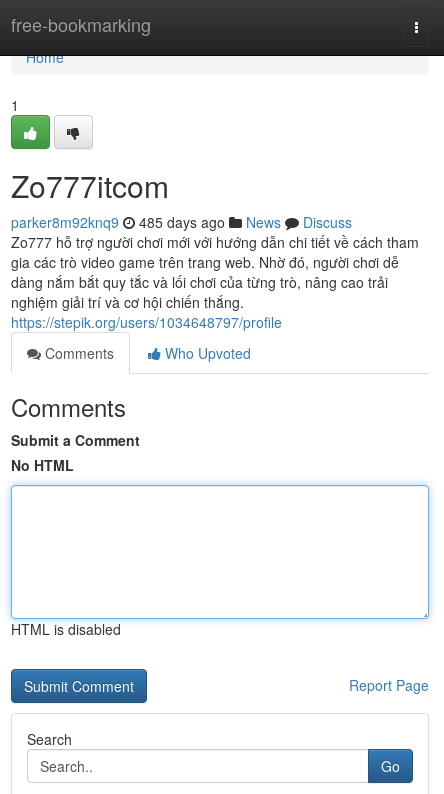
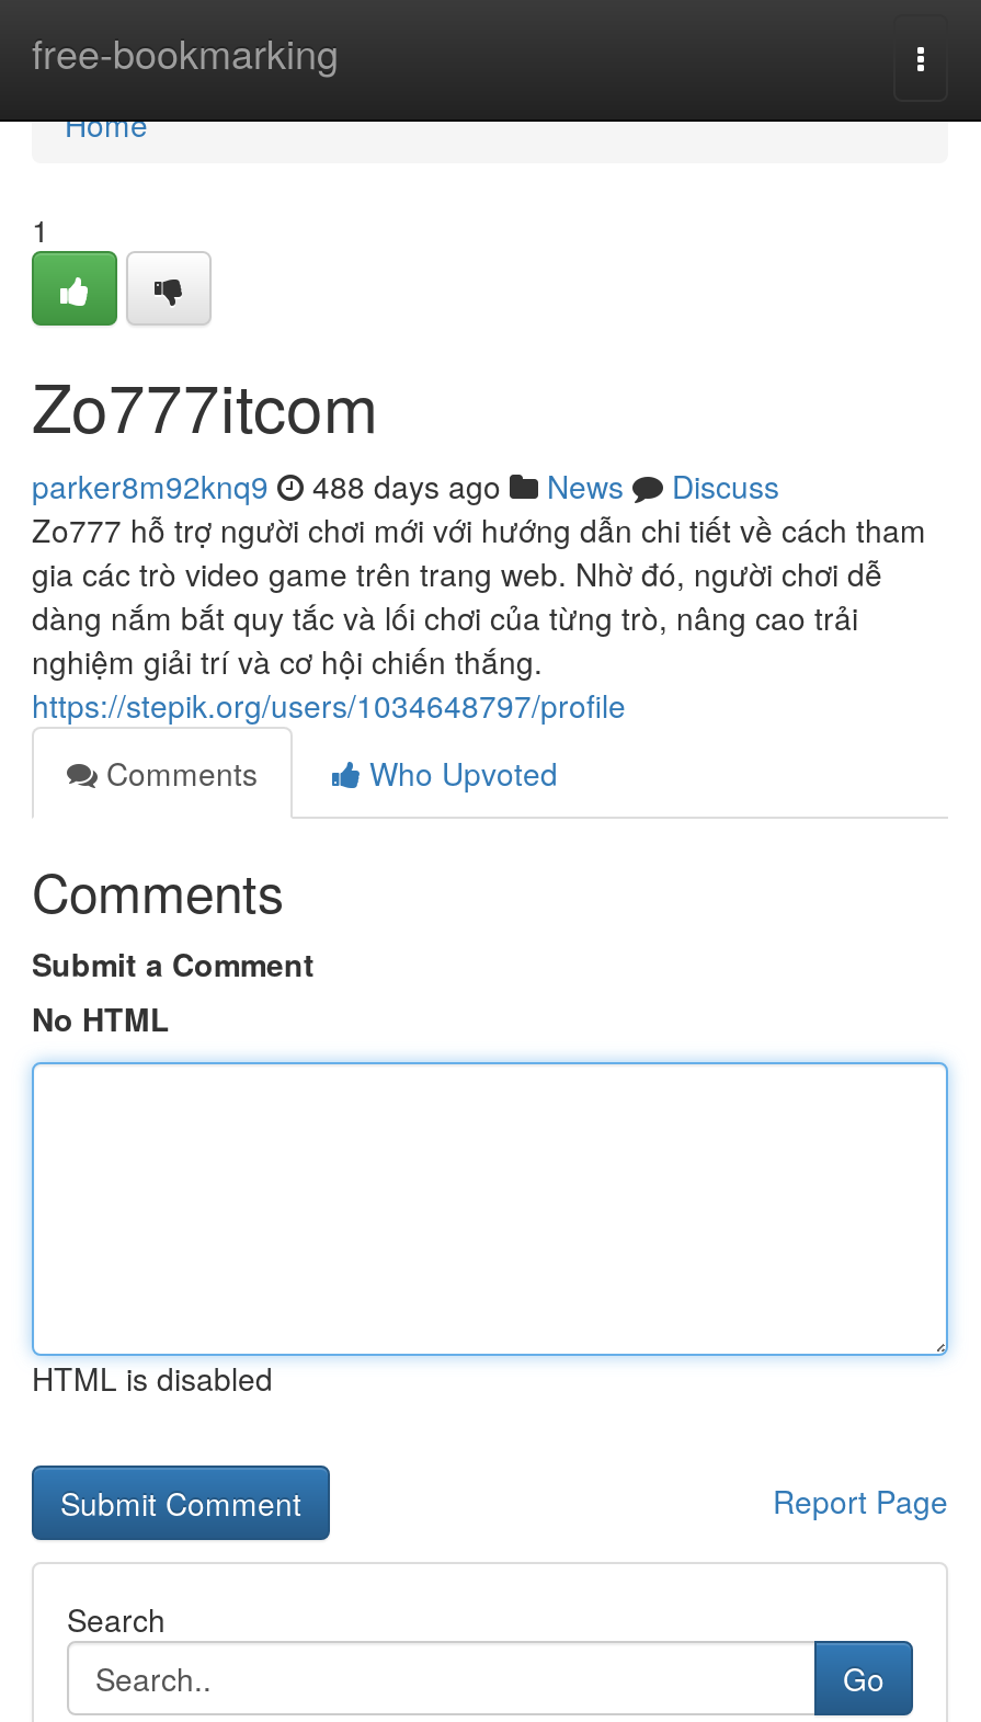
[11,212,352,232] parker8m92knq9 485 days ago News Discuss -> [32,464,779,508] parker8m92knq9 488 days ago News Discuss

